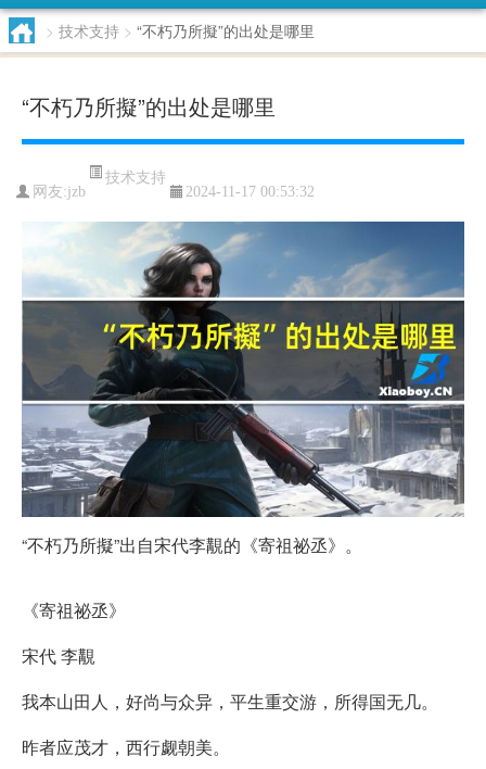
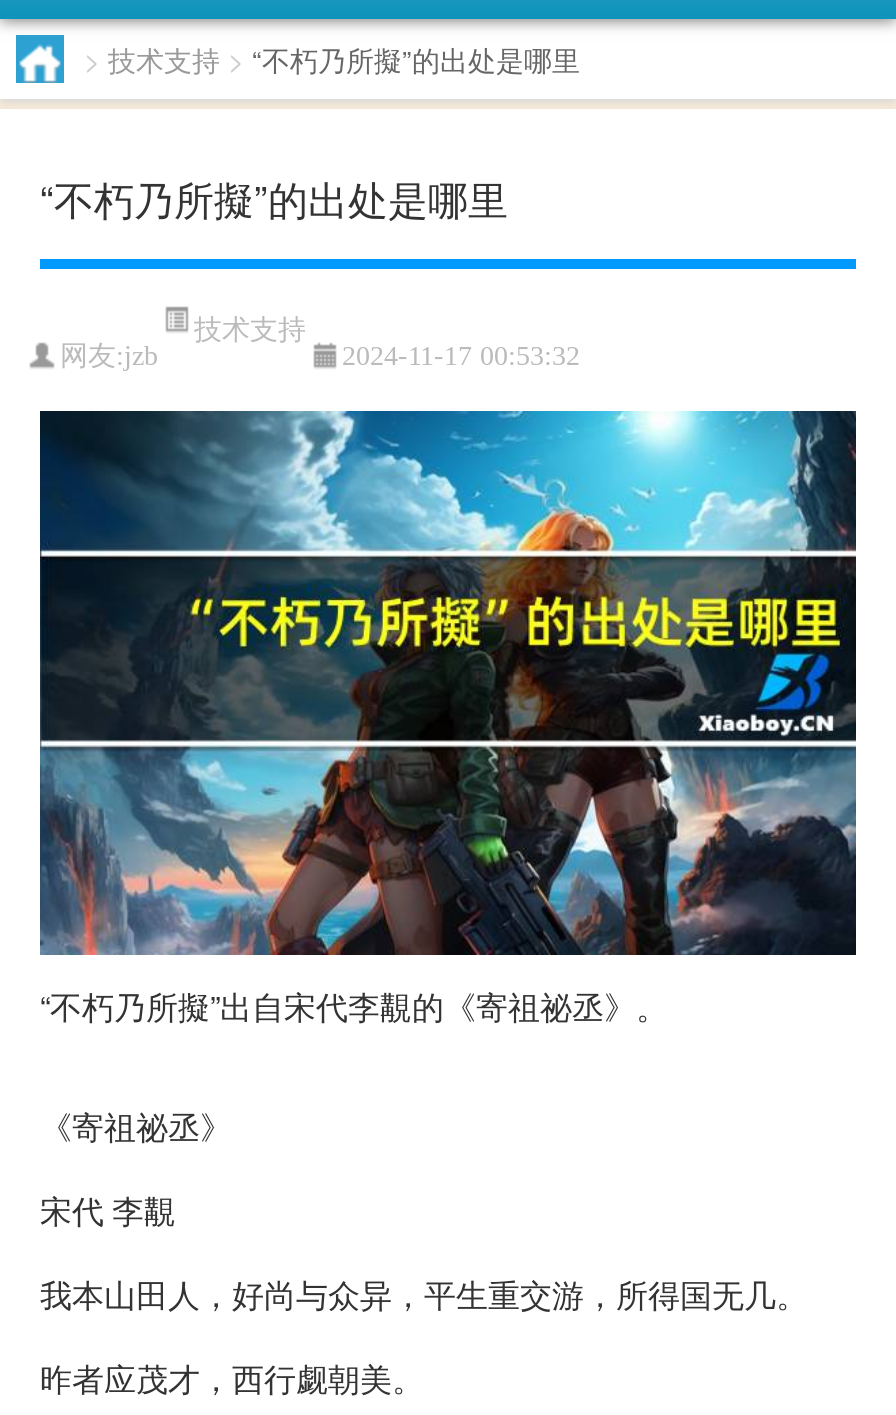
[22,220,465,518] [image] -> [38,409,858,957] [image]

